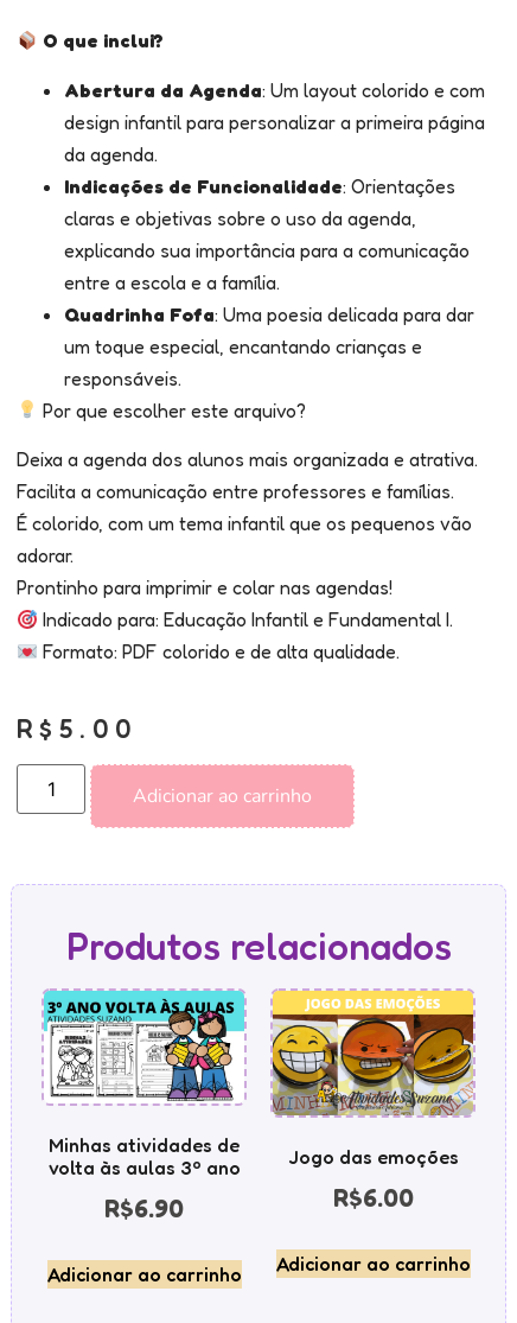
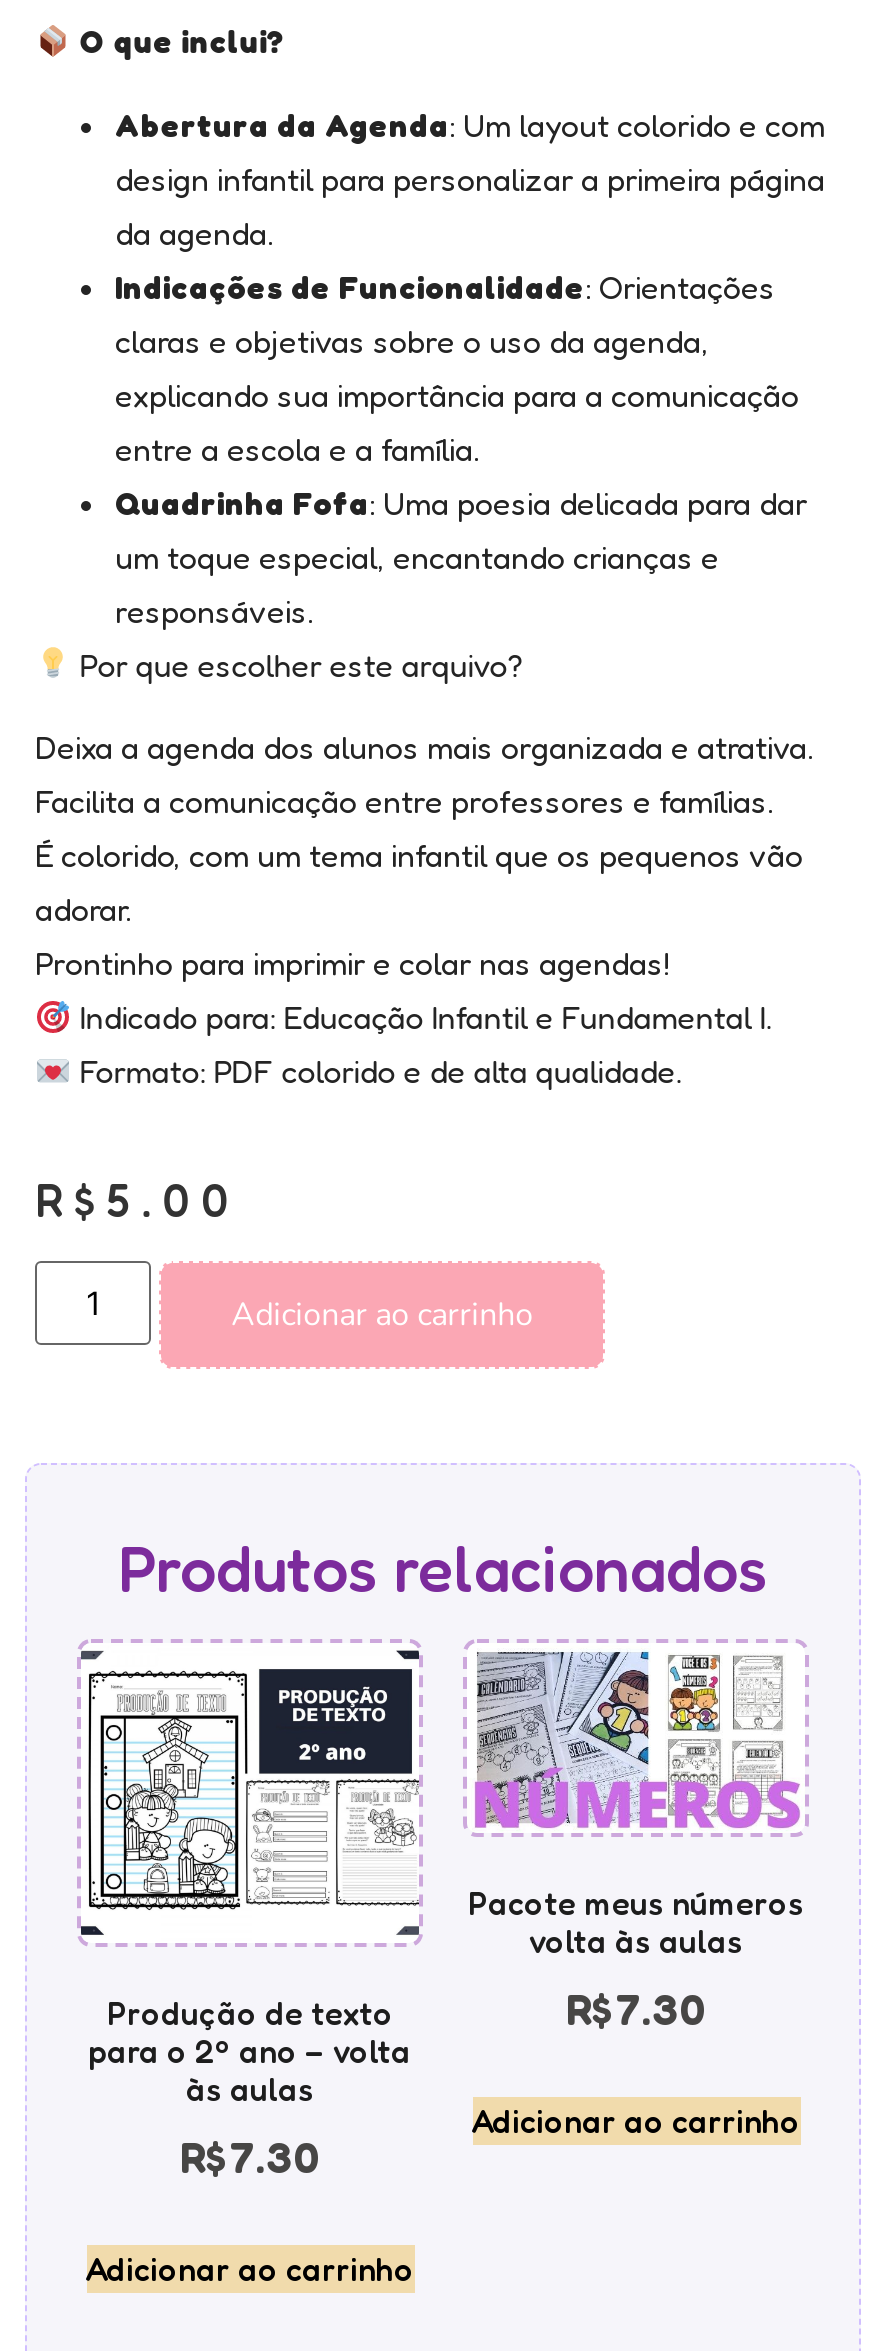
[43,990,245,1124] [image] -> [77,1647,423,1867] [image]
[270,990,475,1213] [image] | Jogo das emoções | R$6.00 -> [465,1649,807,2035] [image] | Pacote meus números | volta às aulas | R$7.30
[48,1133,240,1223] Minhas atividades de | volta às aulas 3º ano | R$6.90 -> [89,1993,411,2183] Produção de texto | para o 2º ano – volta | às aulas | R$7.30

